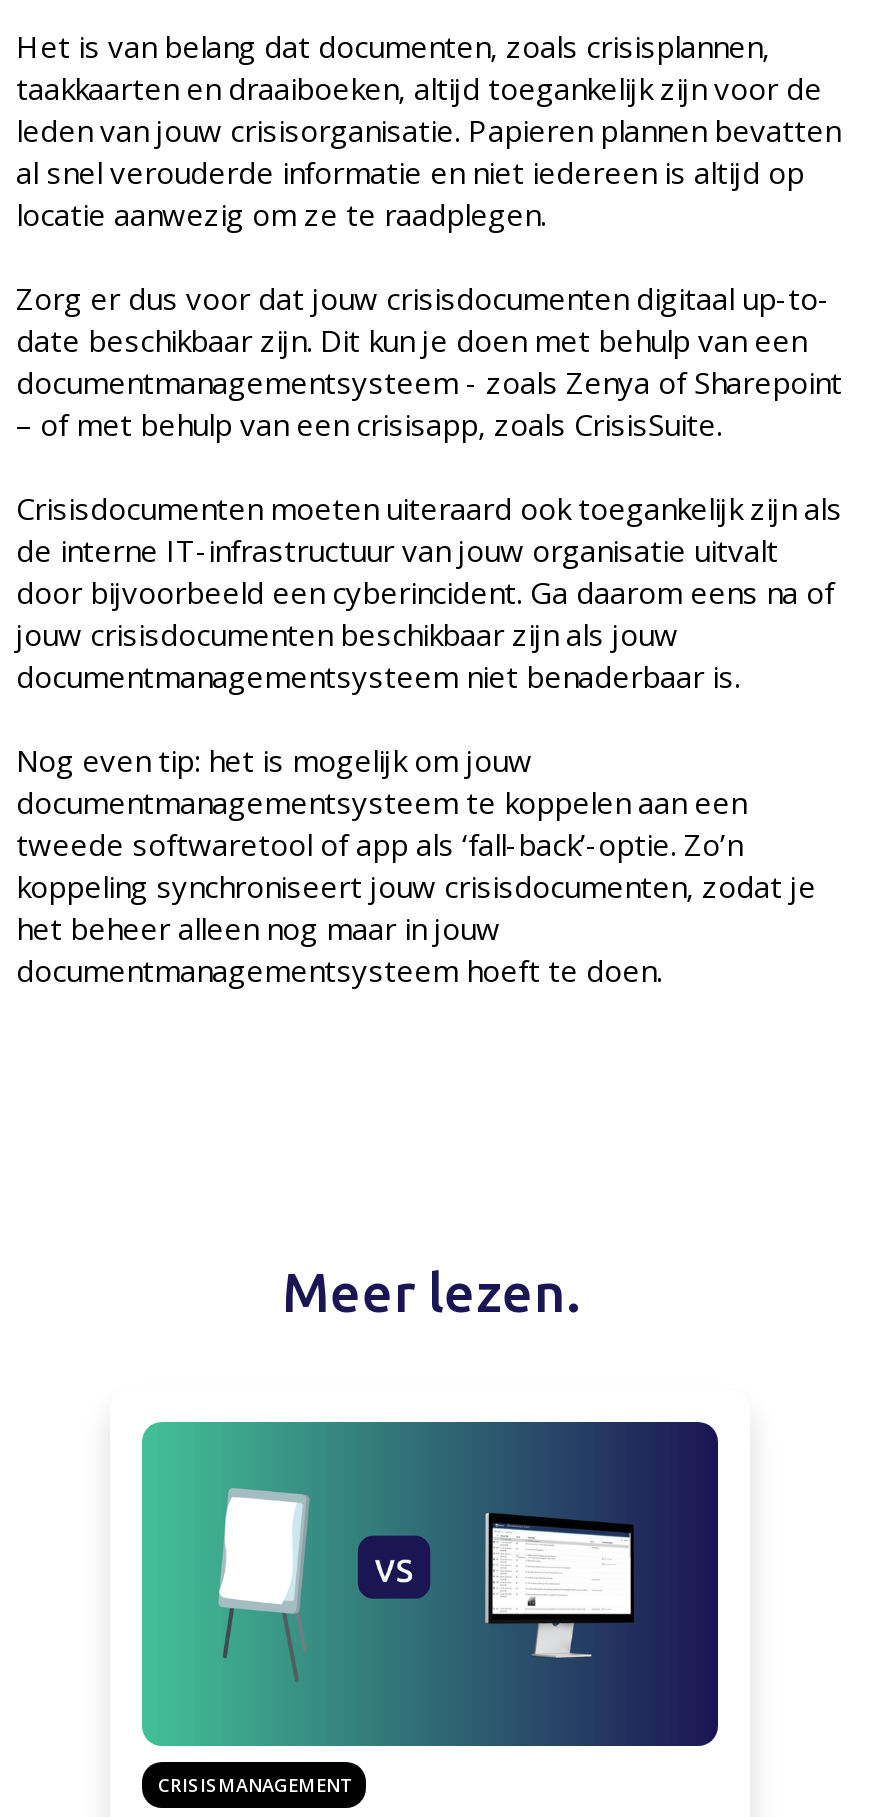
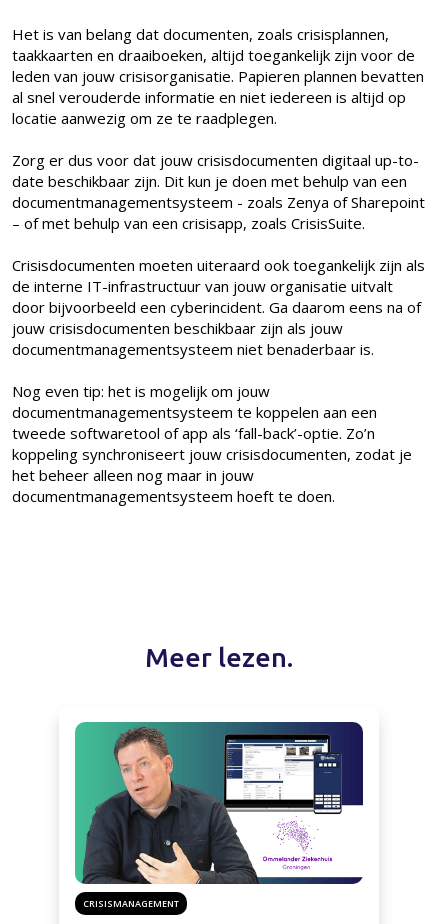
[156,1422,720,1766] [image] -> [81,722,363,893] [image]

